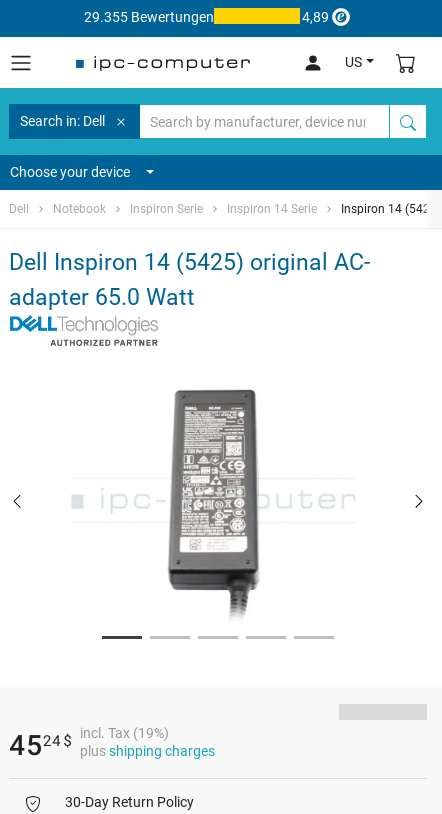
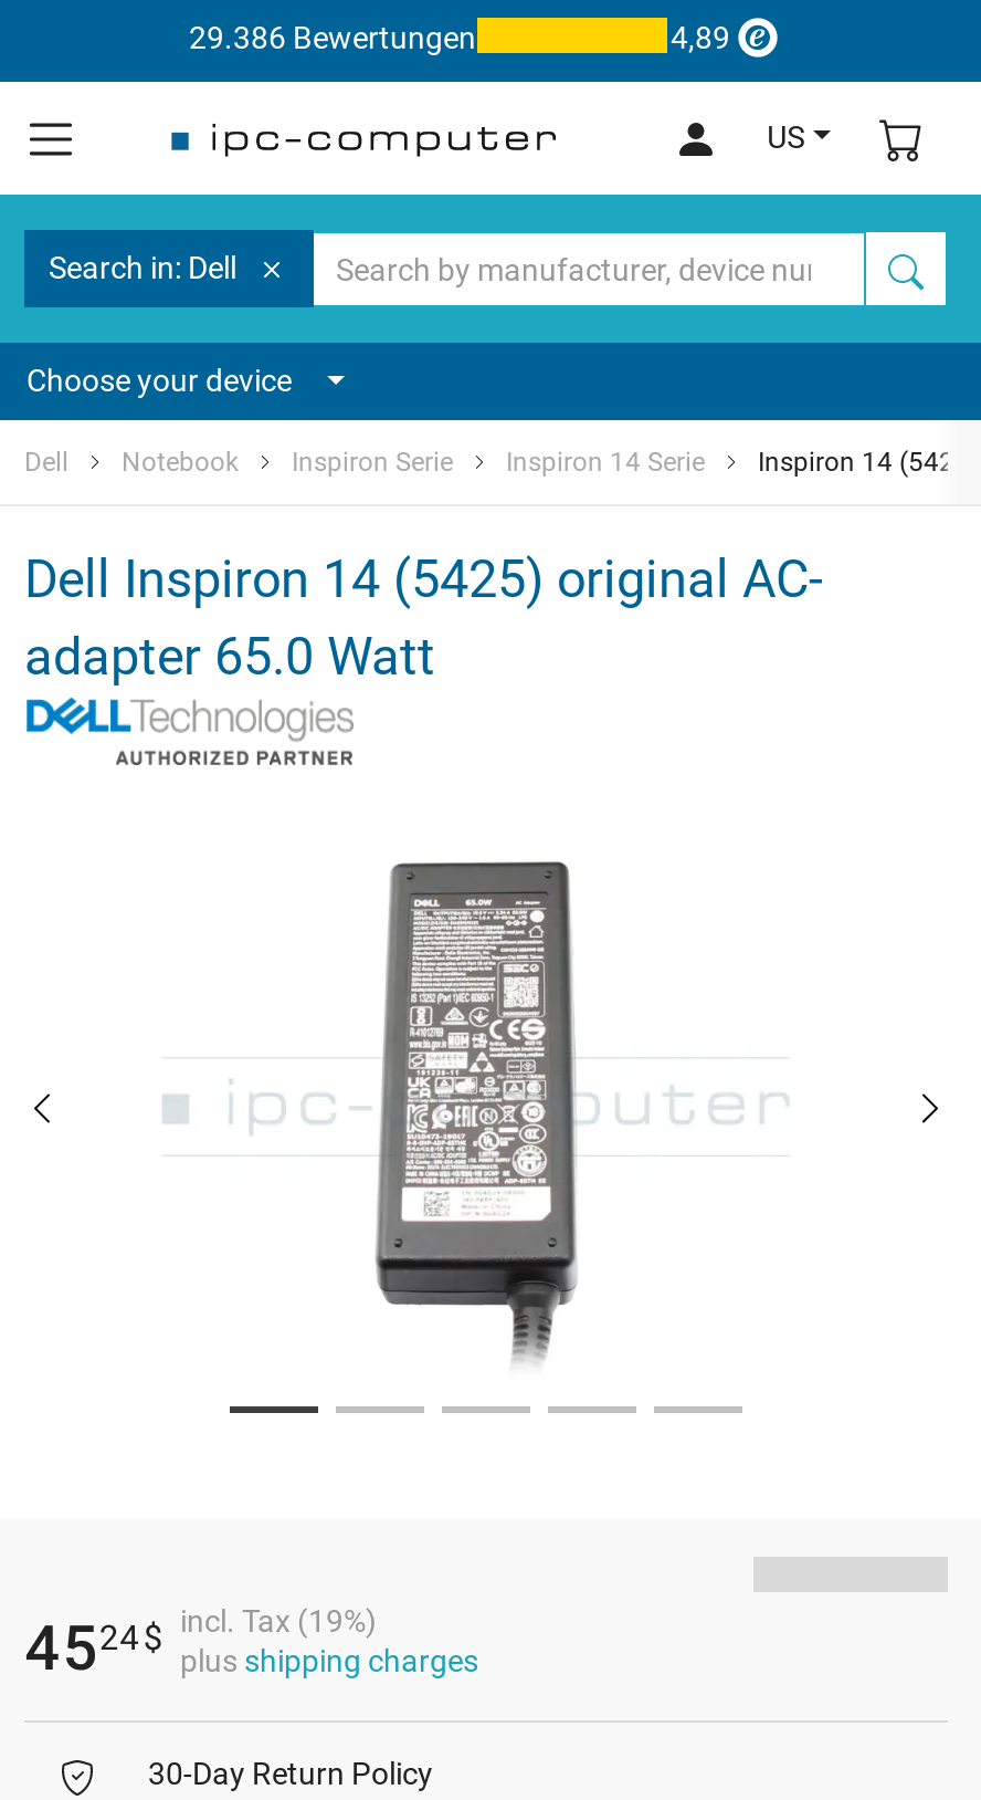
[83,8,213,24] 29.355 Bewertungen -> [189,19,476,54] 29.386 Bewertungen

